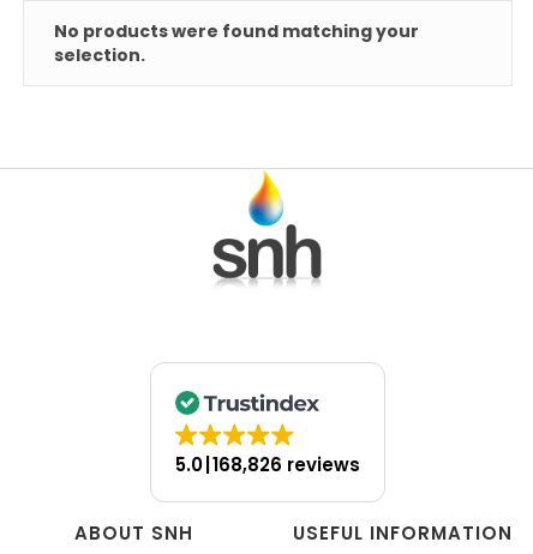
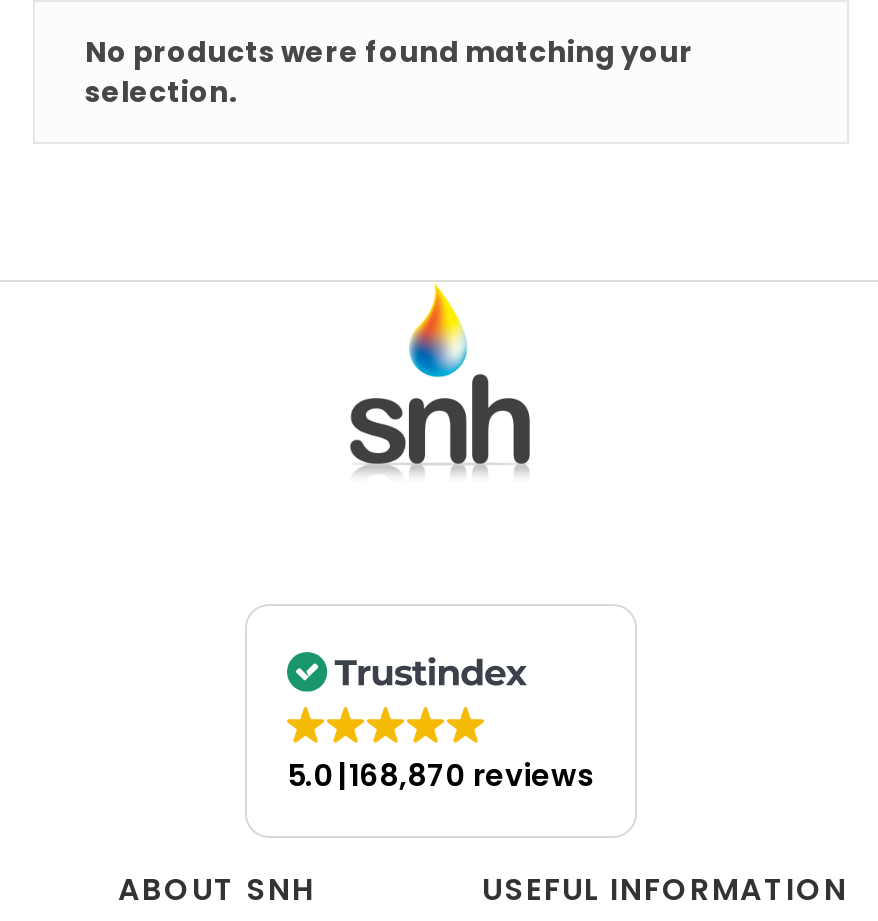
[175,452,360,477] 5.0 168,826 reviews -> [287,754,595,796] 5.0 168,870 reviews

